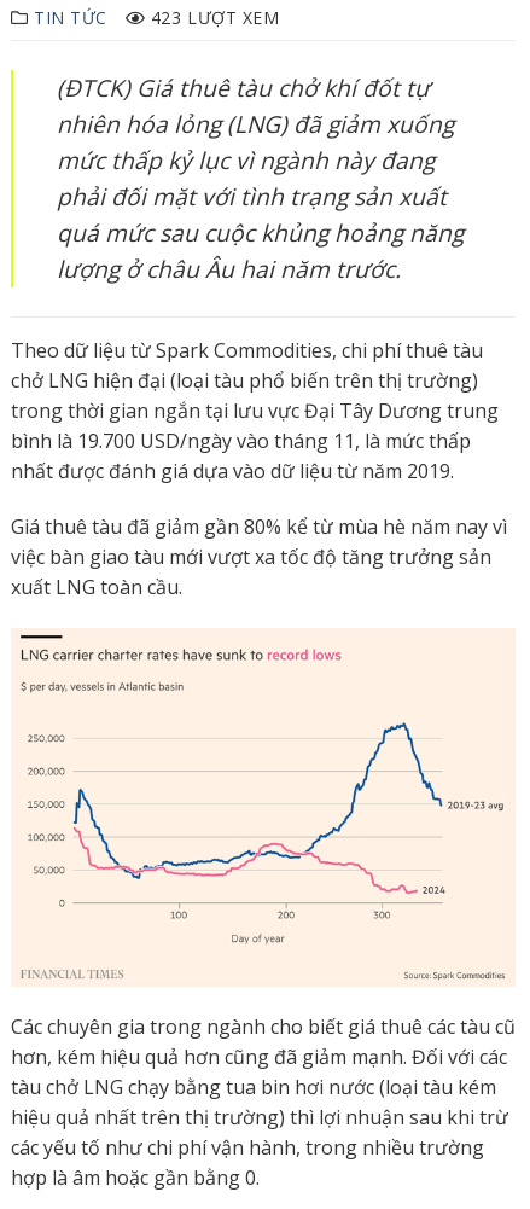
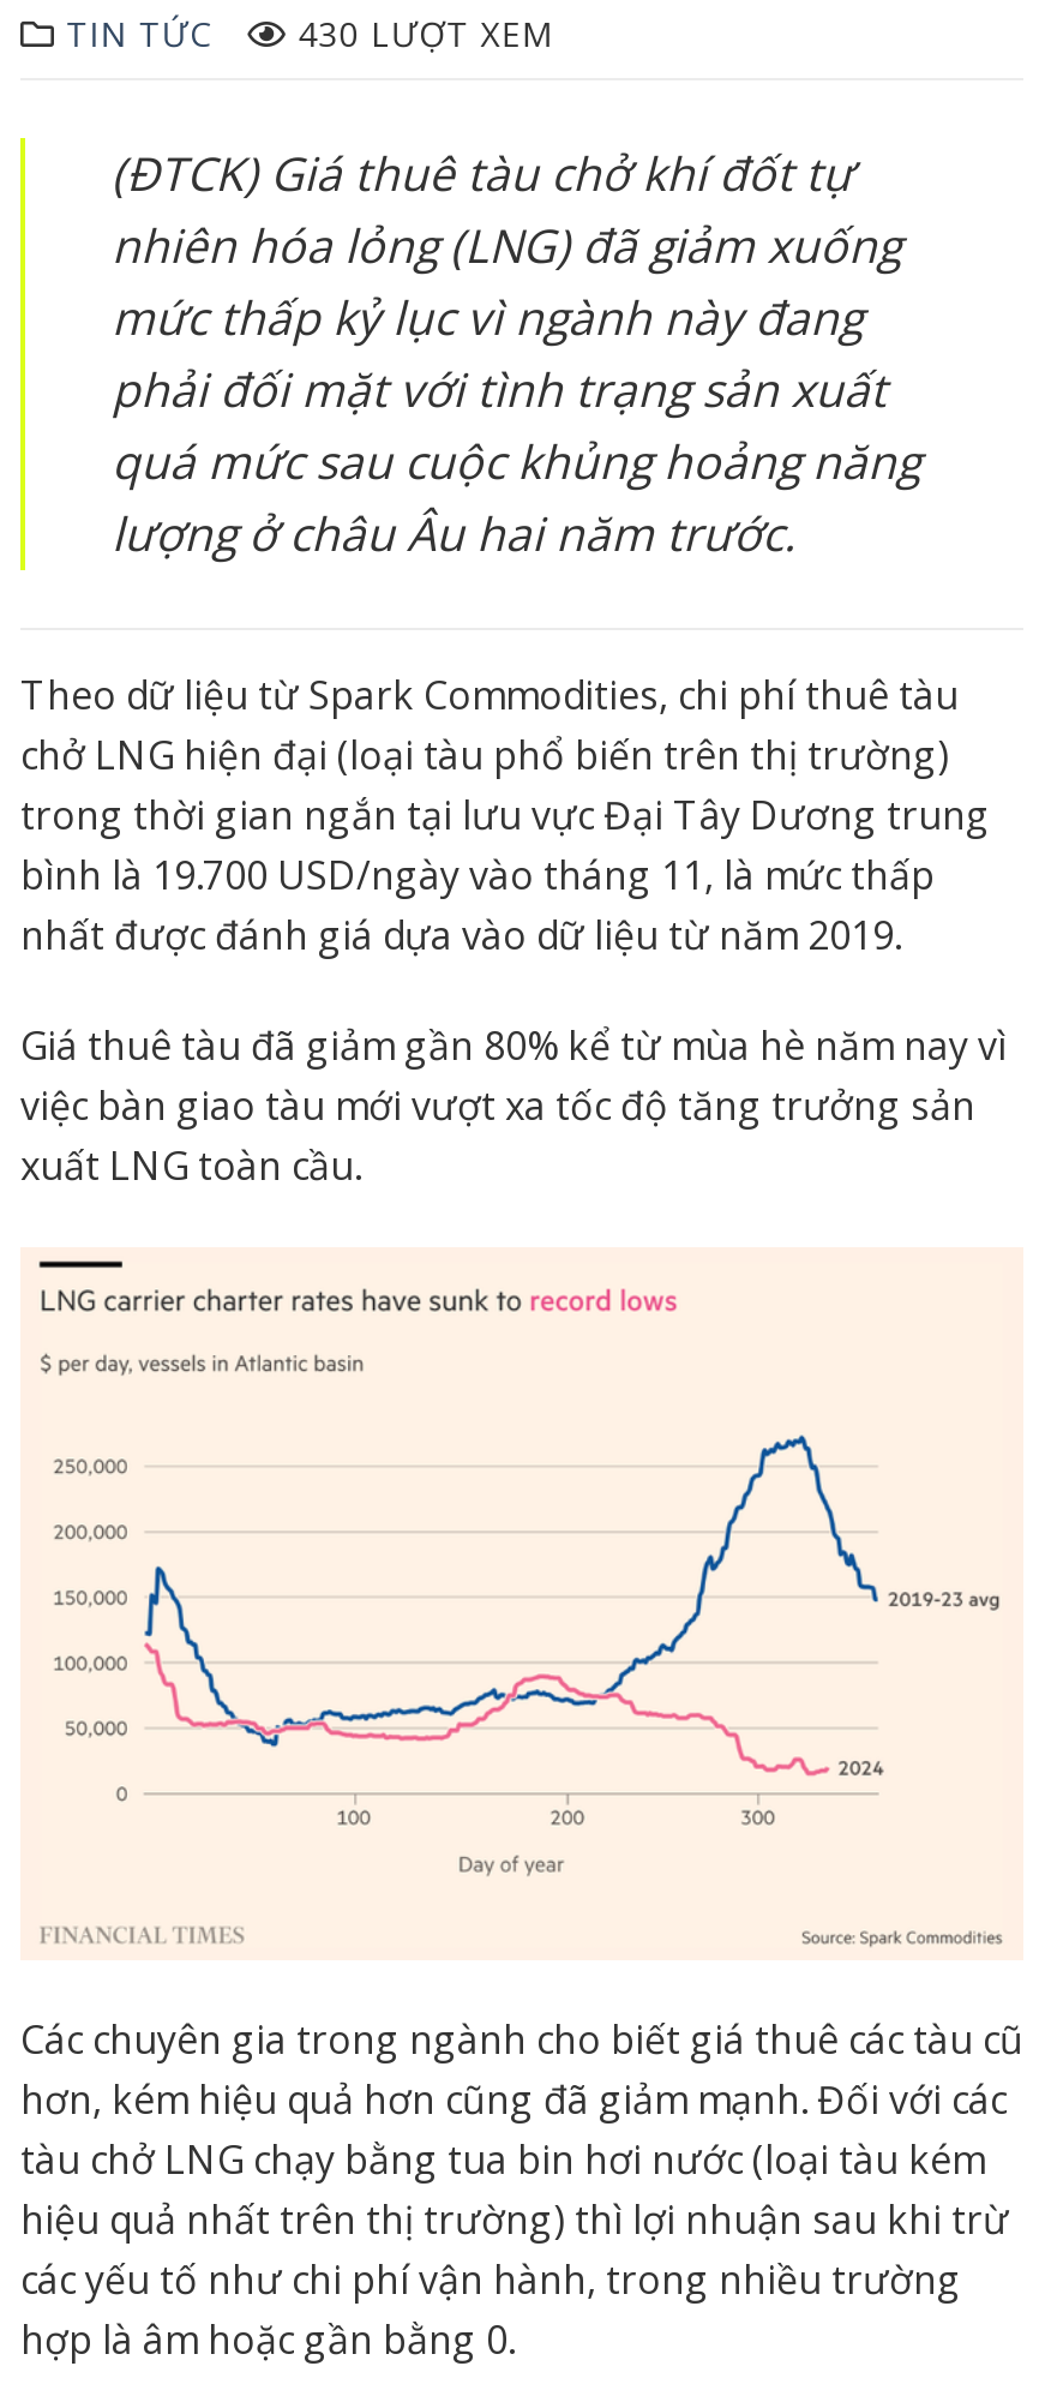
[34,6,279,29] TIN TỨC 423 LƯỢT XEM -> [66,11,554,57] TIN TỨC 430 LƯỢT XEM

